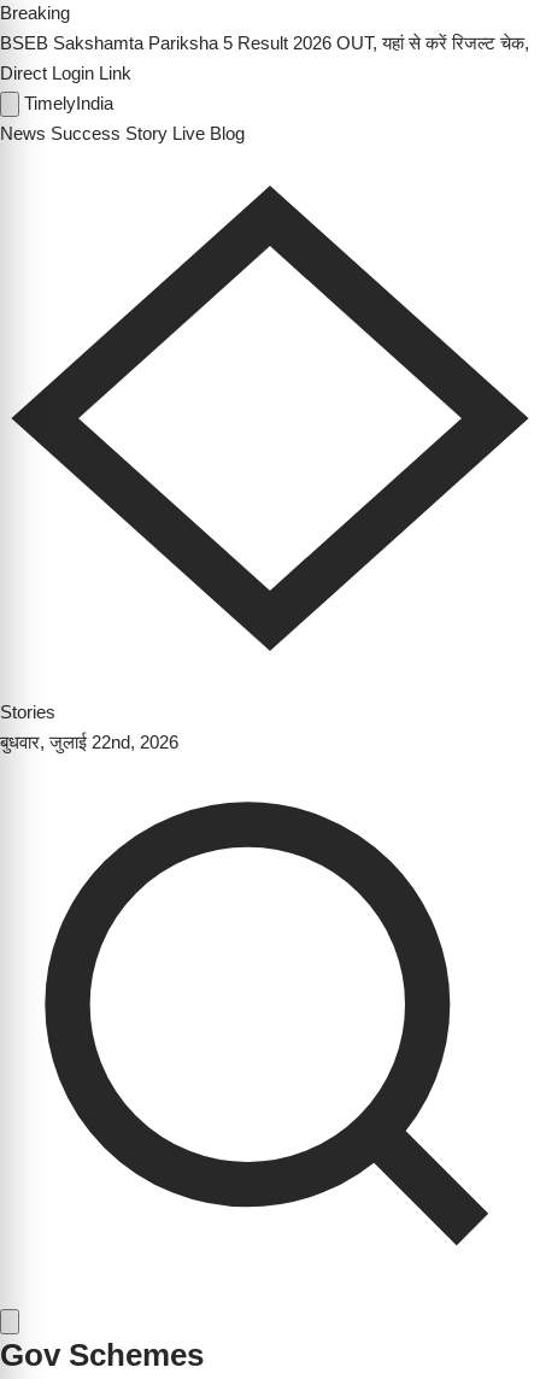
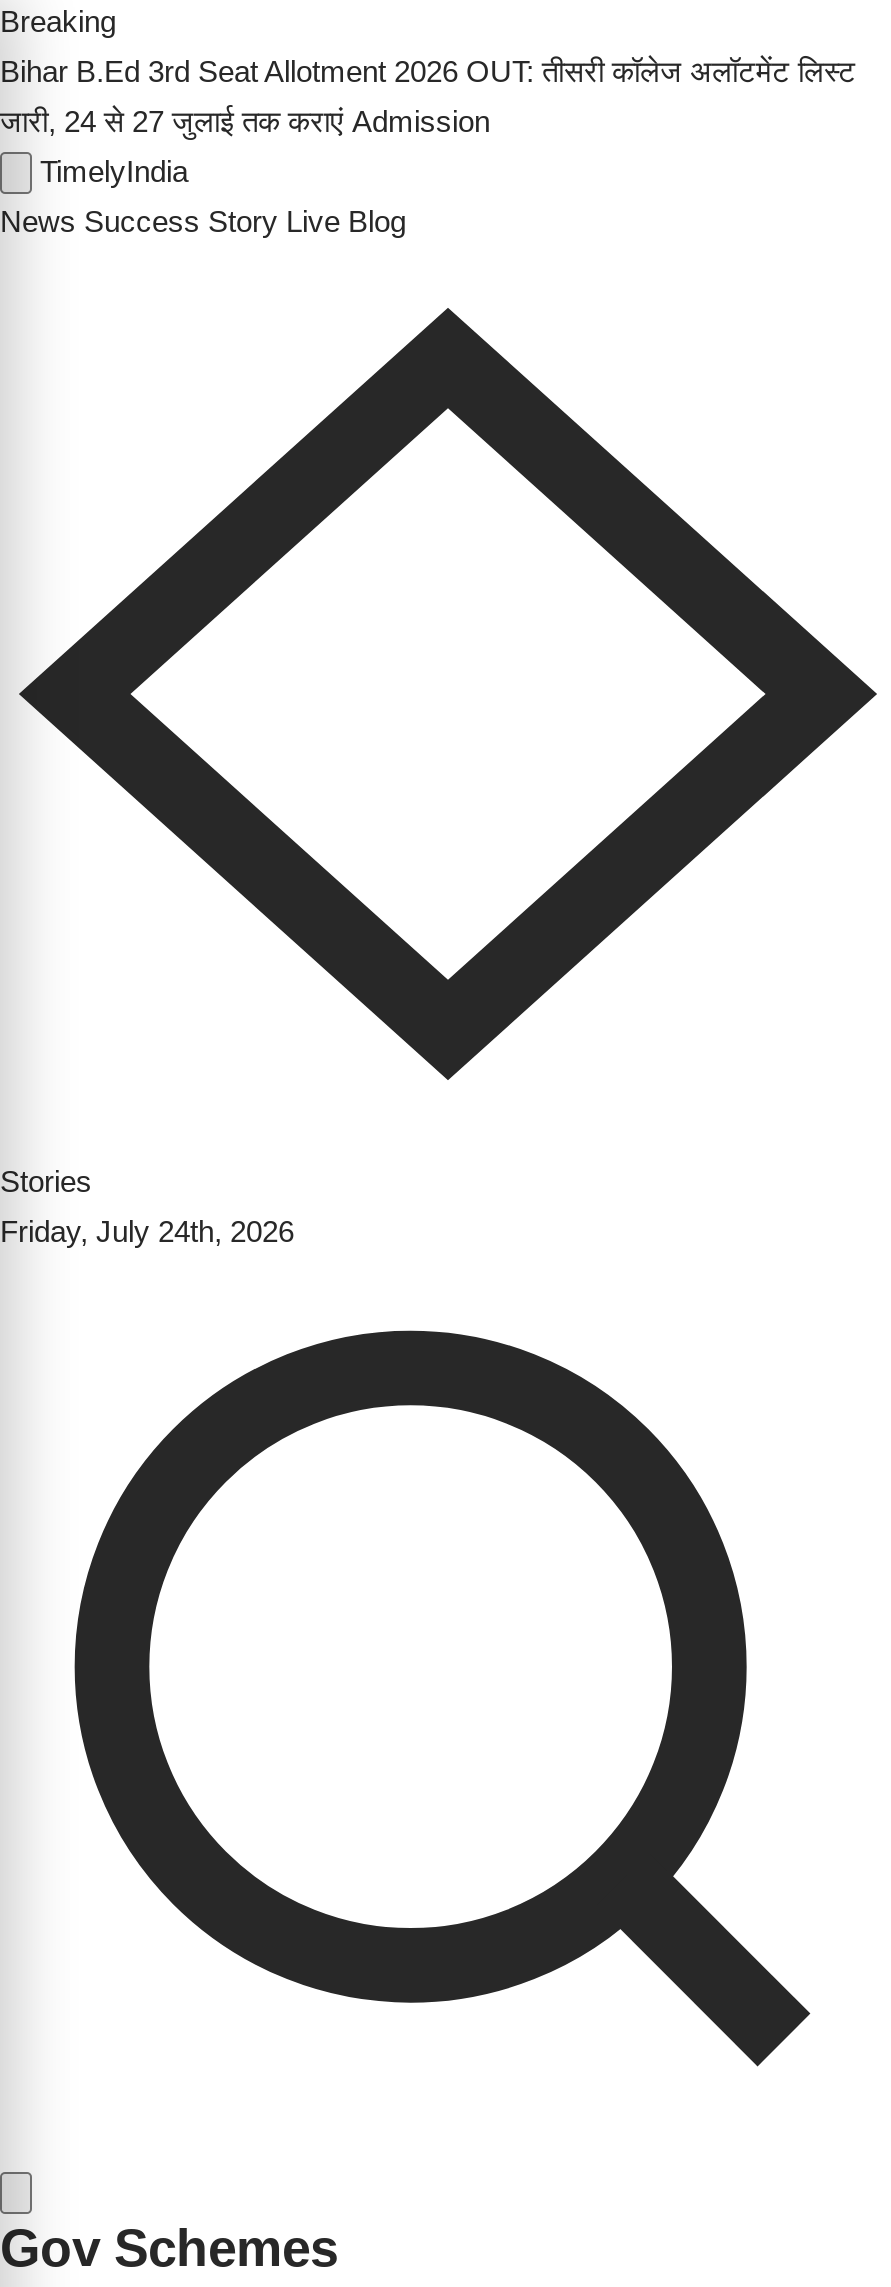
[0,33,529,53] BSEB Sakshamta Pariksha 5 Result 2026 OUT, यहां से करें रिजल्ट चेक, -> [0,54,856,88] Bihar B.Ed 3rd Seat Allotment 2026 OUT: तीसरी कॉलेज अलॉटमेंट लिस्ट
[0,63,131,83] Direct Login Link -> [0,104,490,138] जारी, 24 से 27 जुलाई तक कराएं Admission
[0,732,178,752] बुधवार, जुलाई 22nd, 2026 -> [0,1214,294,1248] Friday, July 24th, 2026

